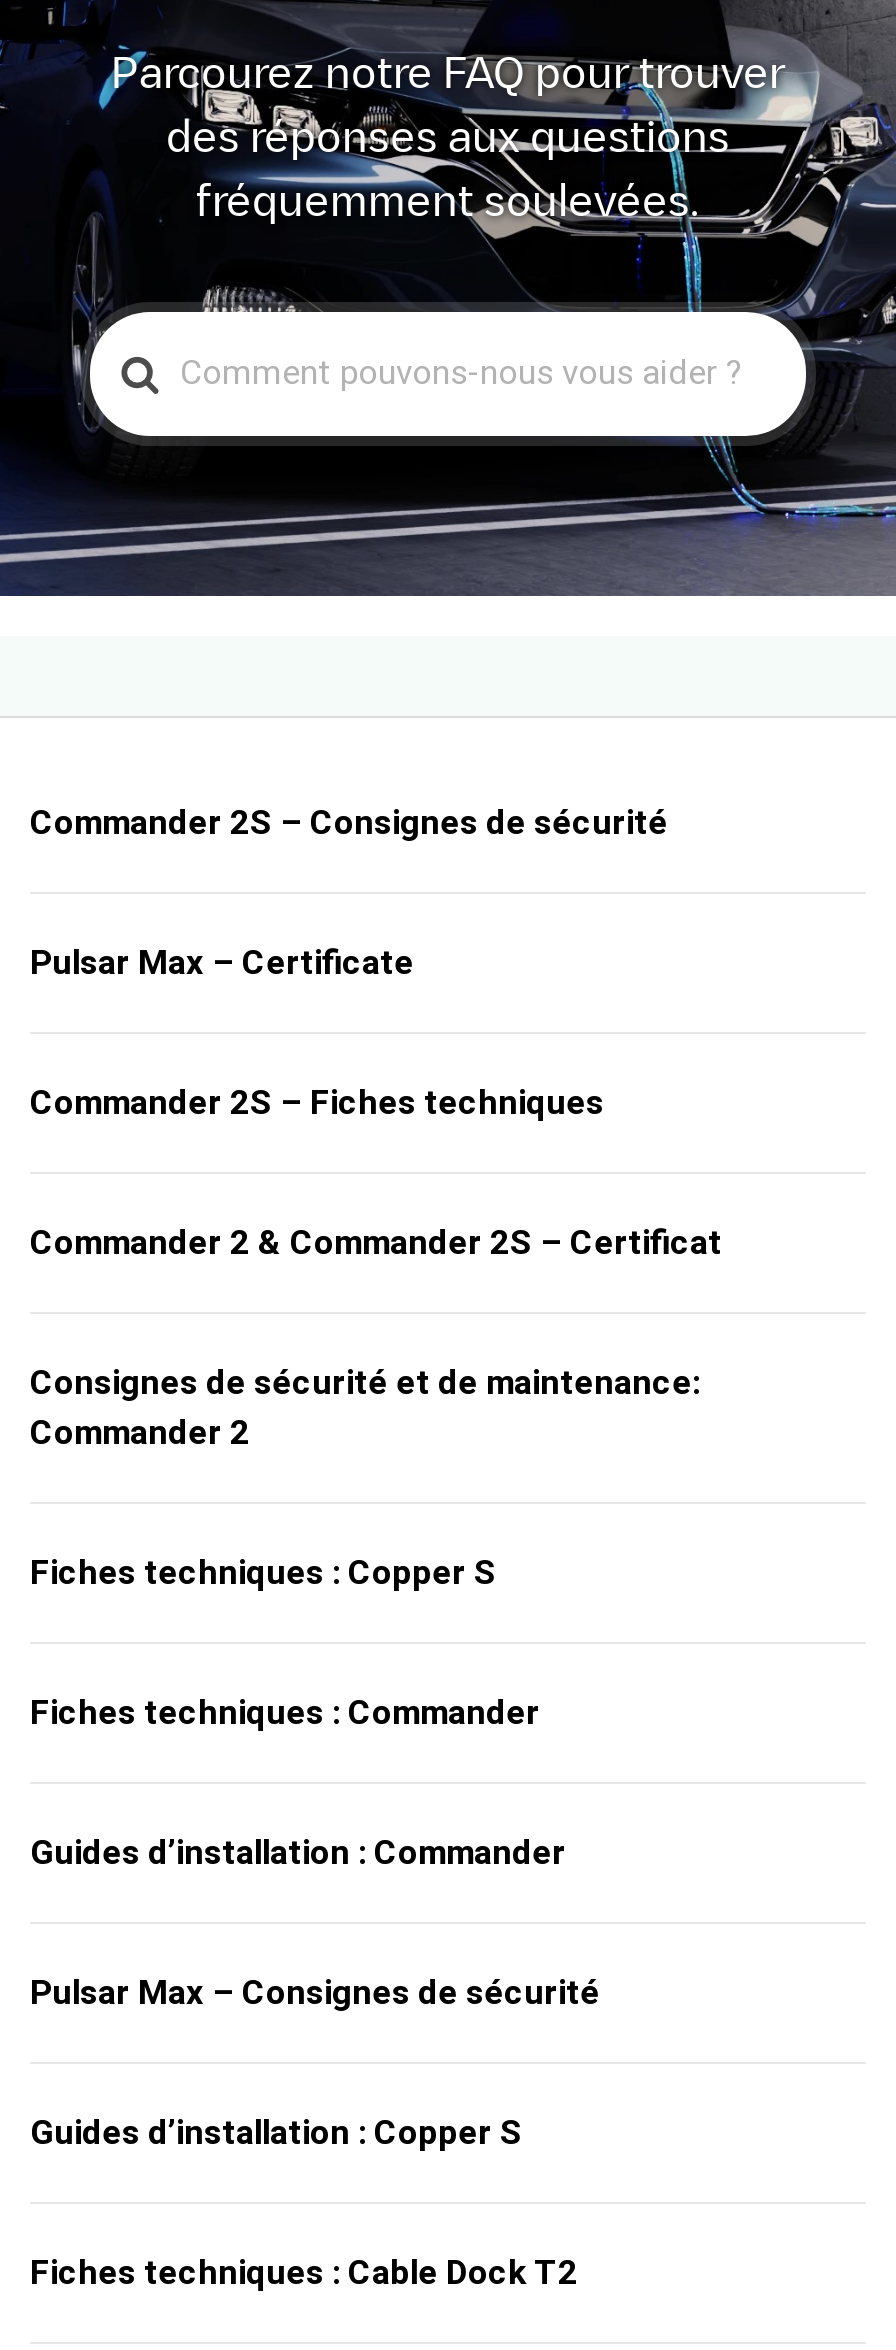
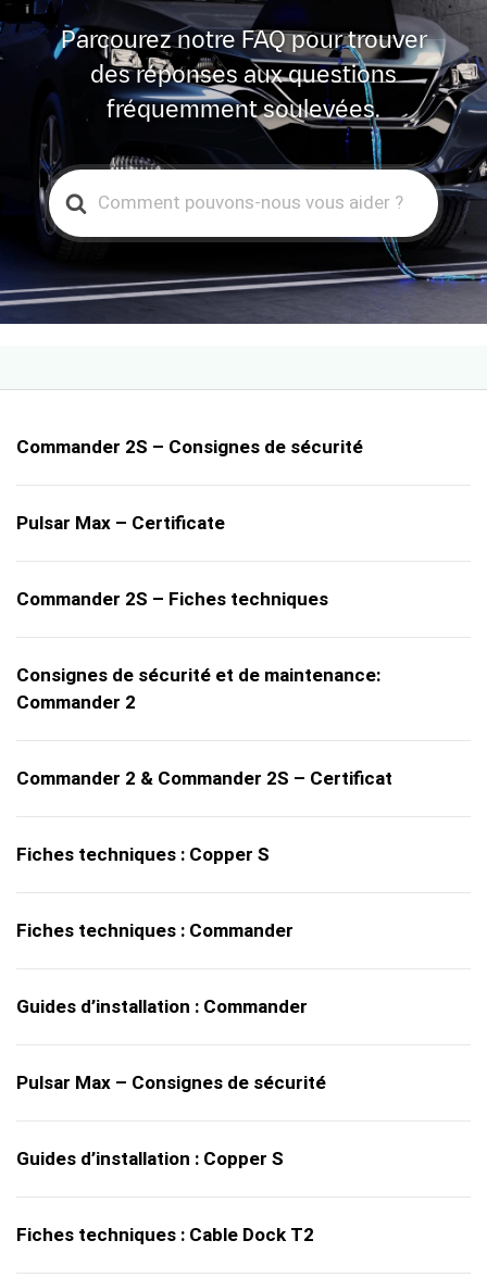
moved [30,1218,722,1268] -> [16,765,392,792]: Commander 2 & Commander 2S – Certificat
moved [30,1358,700,1458] -> [16,662,380,716]: Consignes de sécurité et de maintenance: | Commander 2

